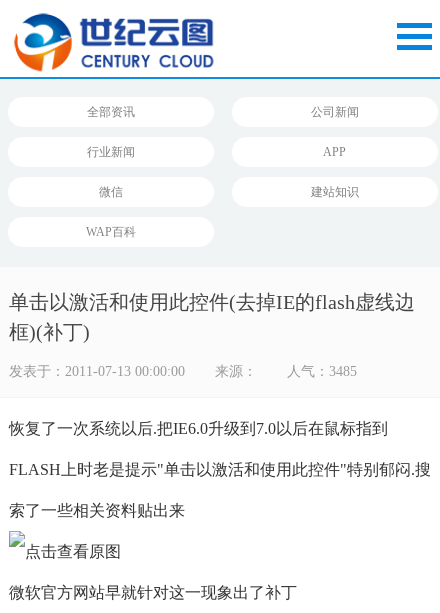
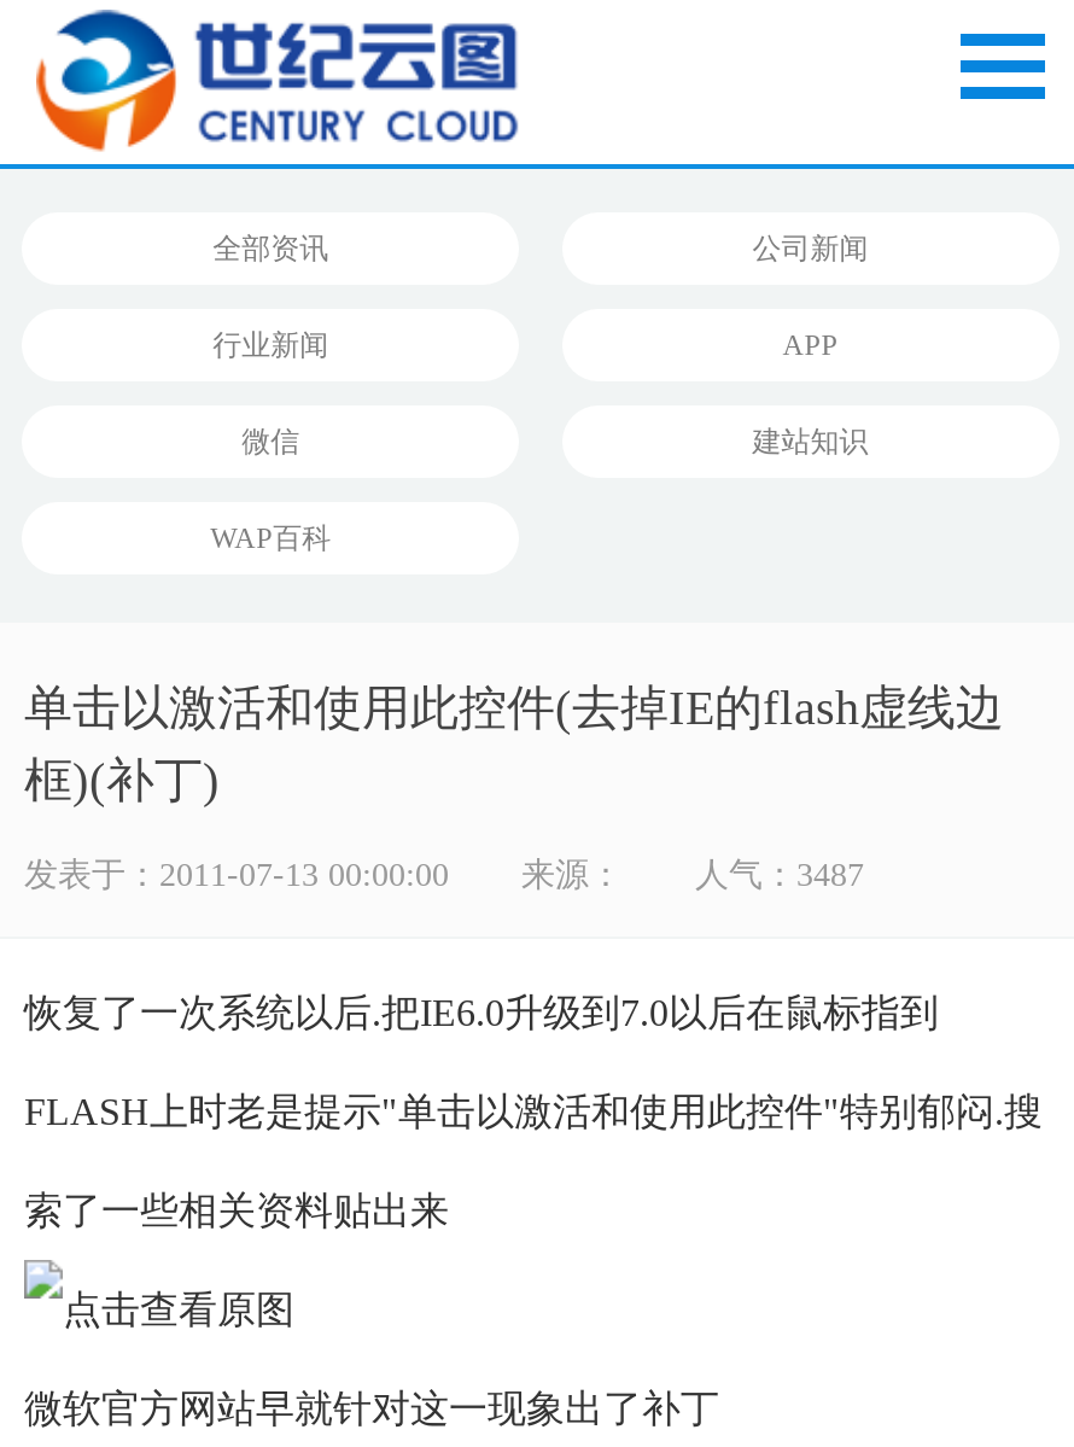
[9,364,357,379] 发表于：2011-07-13 00:00:00 来源： 人气：3485 -> [24,857,864,893] 发表于：2011-07-13 00:00:00 来源： 人气：3487

